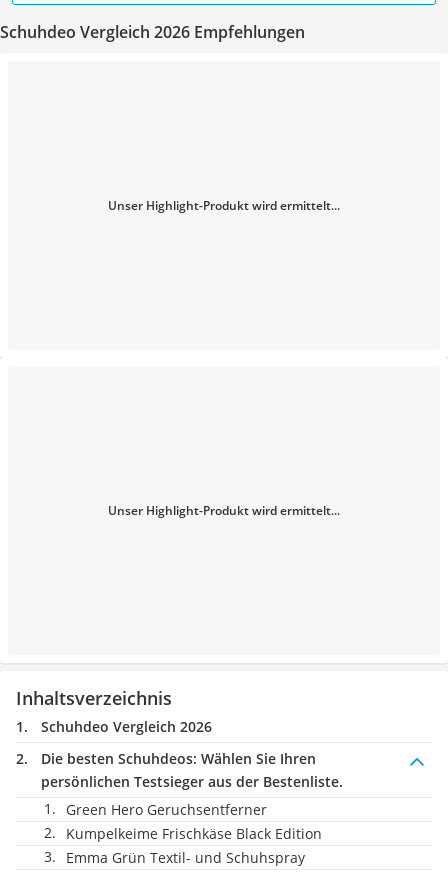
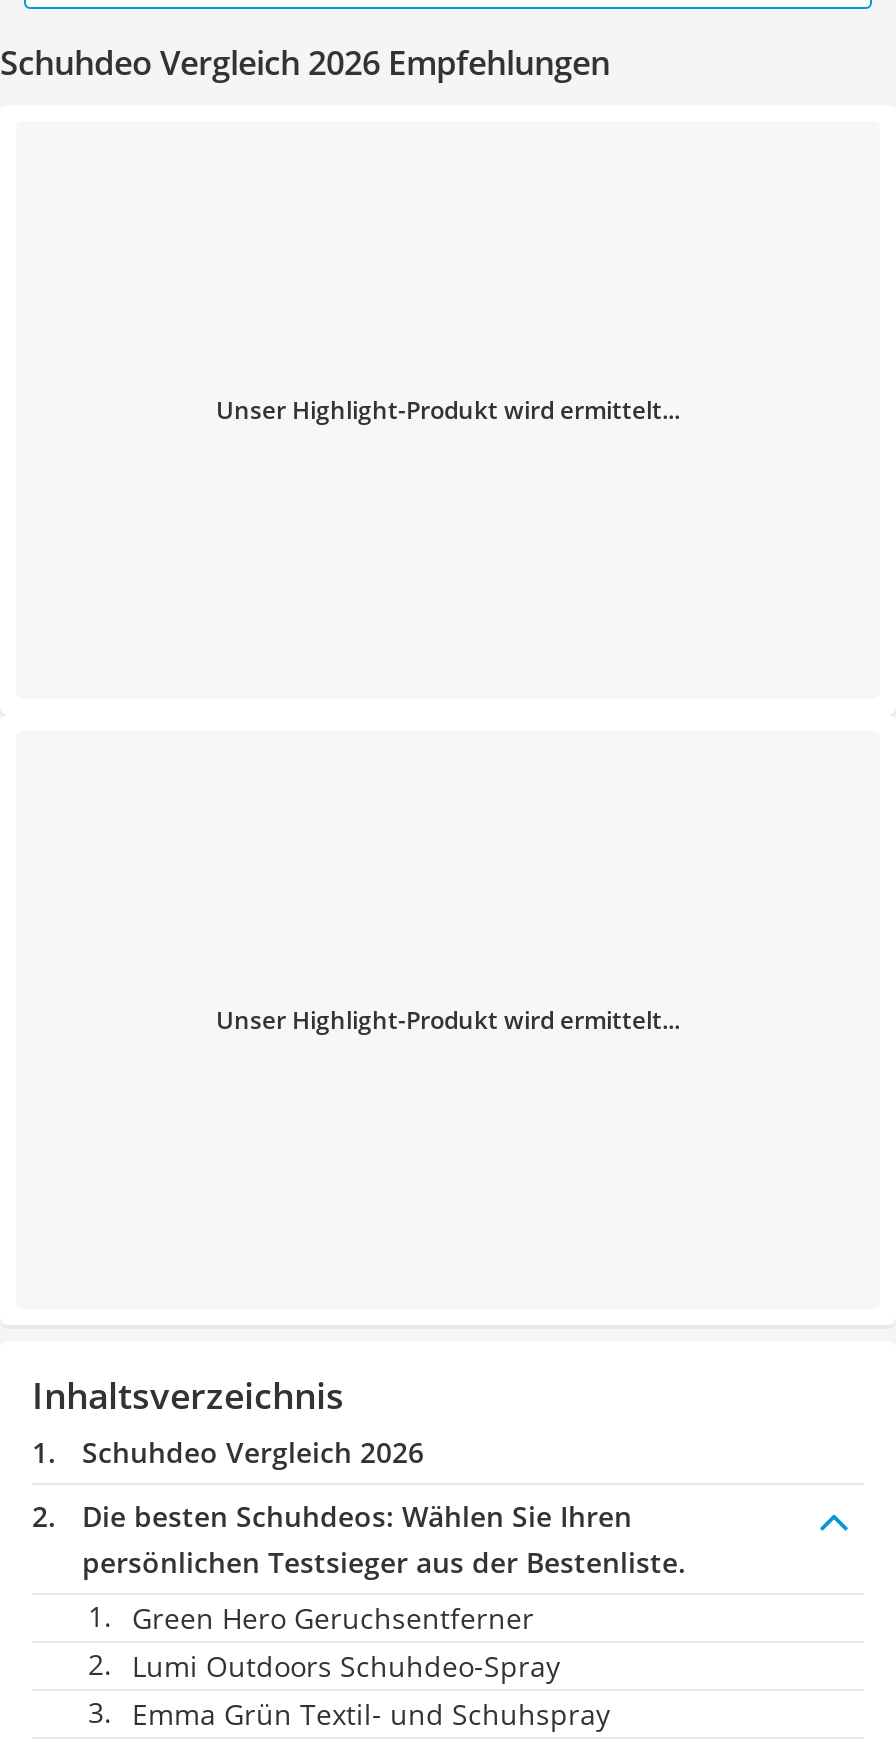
[66,824,322,843] Kumpelkeime Frischkäse Black Edition -> [132,1647,560,1685] Lumi Outdoors Schuhdeo-Spray

